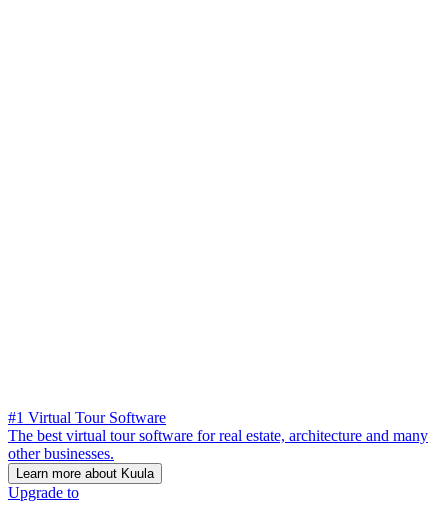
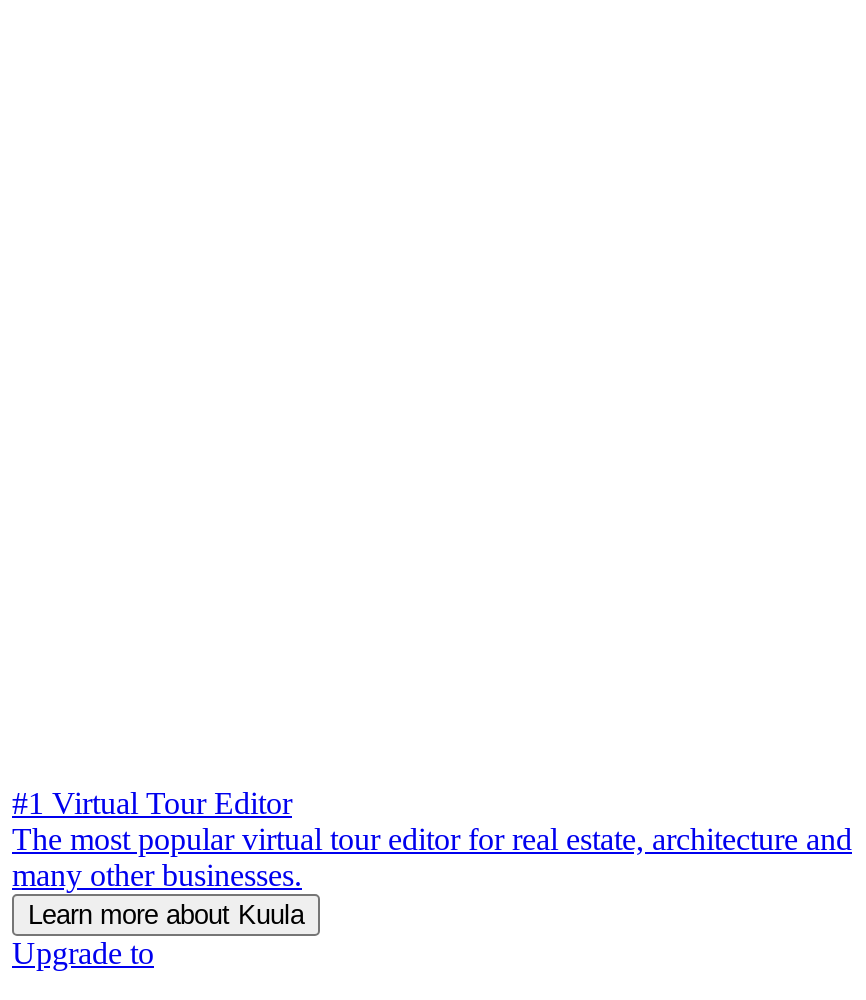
[8,409,428,462] #1 Virtual Tour Software | The best virtual tour software for real estate, architecture and many | other businesses. -> [12,786,852,892] #1 Virtual Tour Editor | The most popular virtual tour editor for real estate, architecture and | many other businesses.

